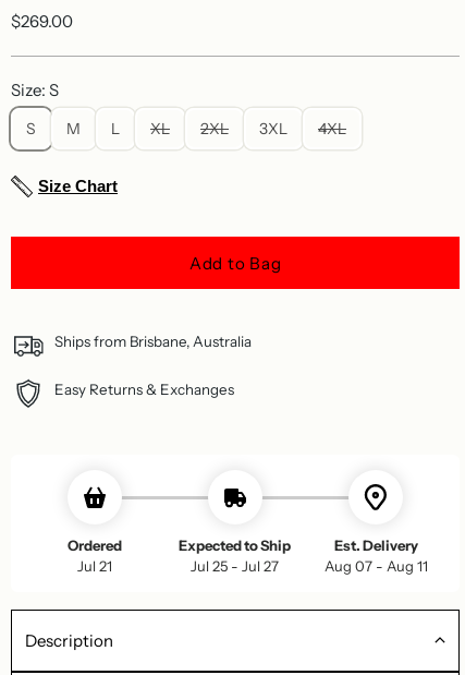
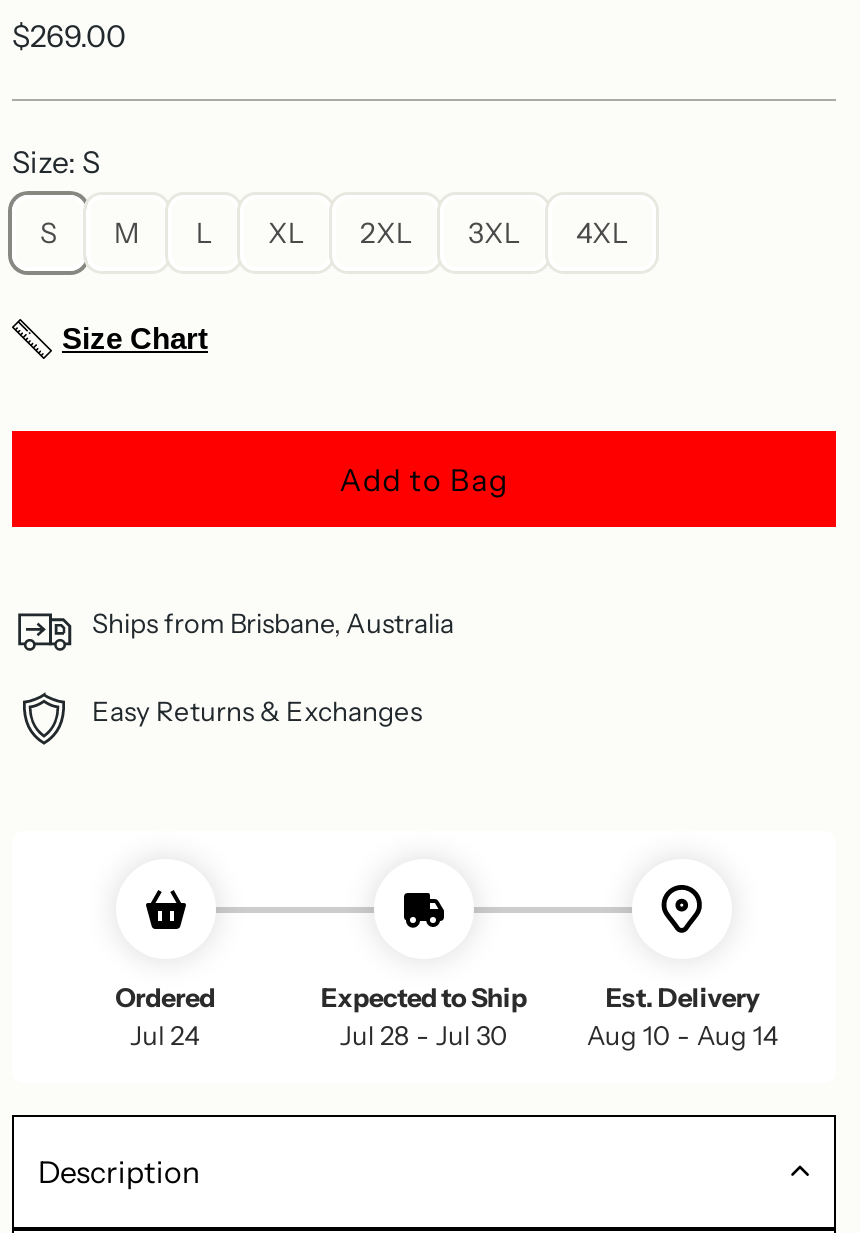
[77,557,112,575] Jul 21 -> [130,1019,200,1051] Jul 24
[191,557,279,575] Jul 25 - Jul 27 -> [340,1019,508,1051] Jul 28 - Jul 30
[324,557,428,575] Aug 07 - Aug 11 -> [587,1019,779,1051] Aug 10 - Aug 14

